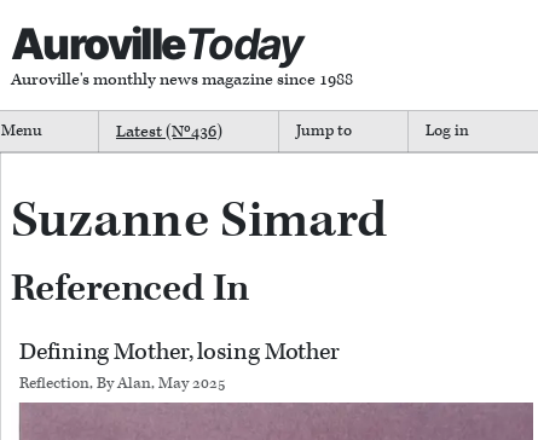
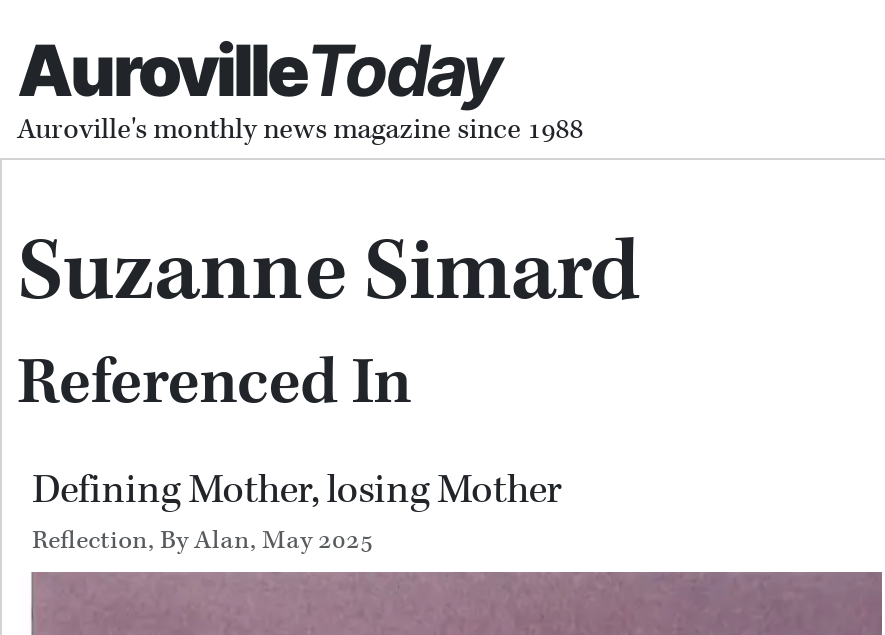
[1,120,469,142] Menu | Latest (Nº436) | Jump to | Log in -> none

